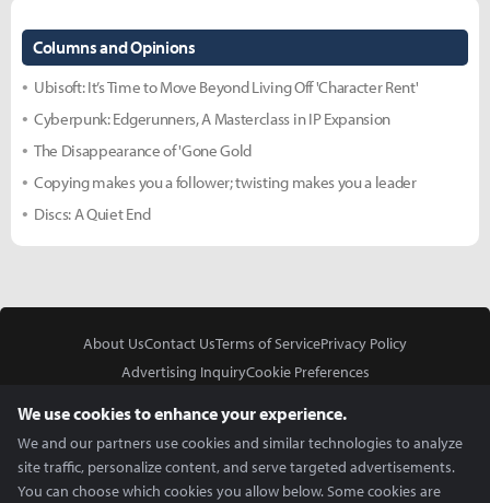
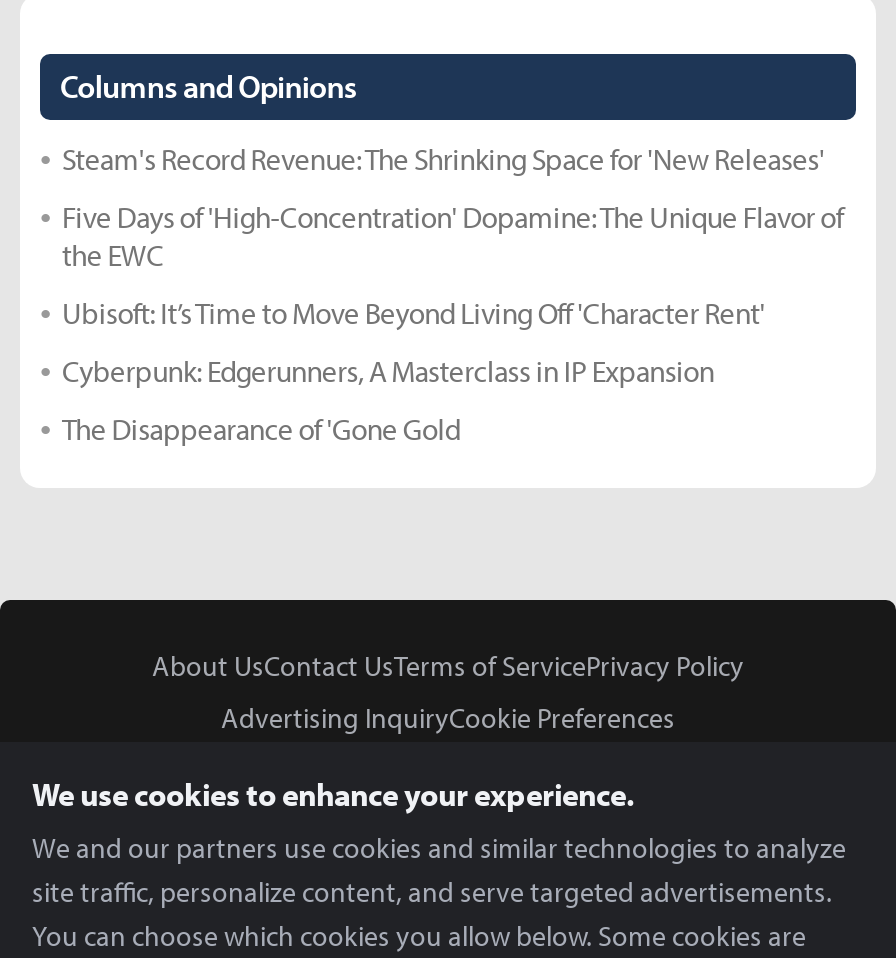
none -> [62,140,843,274] Steam's Record Revenue: The Shrinking Space for 'New Releases' | Five Days of 'High-Concentration' Dopamine: The Unique Flavor of | the EWC
moved [34,77,418,161] -> [62,294,765,448]: Ubisoft: It’s Time to Move Beyond Living Off 'Character Rent' | Cyberpunk: Edgerunners, A Masterclass in IP Expansion | The Disappearance of 'Gone Gold
[34,172,416,224] Copying makes you a follower; twisting makes you a leader | Discs: A Quiet End -> none

